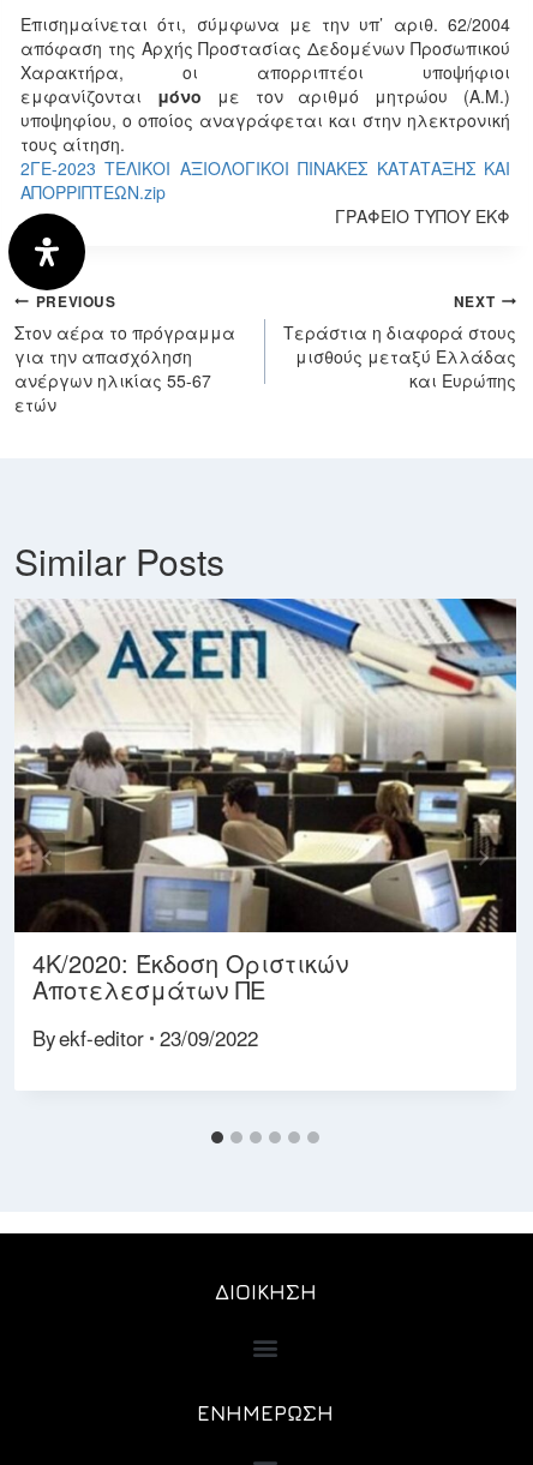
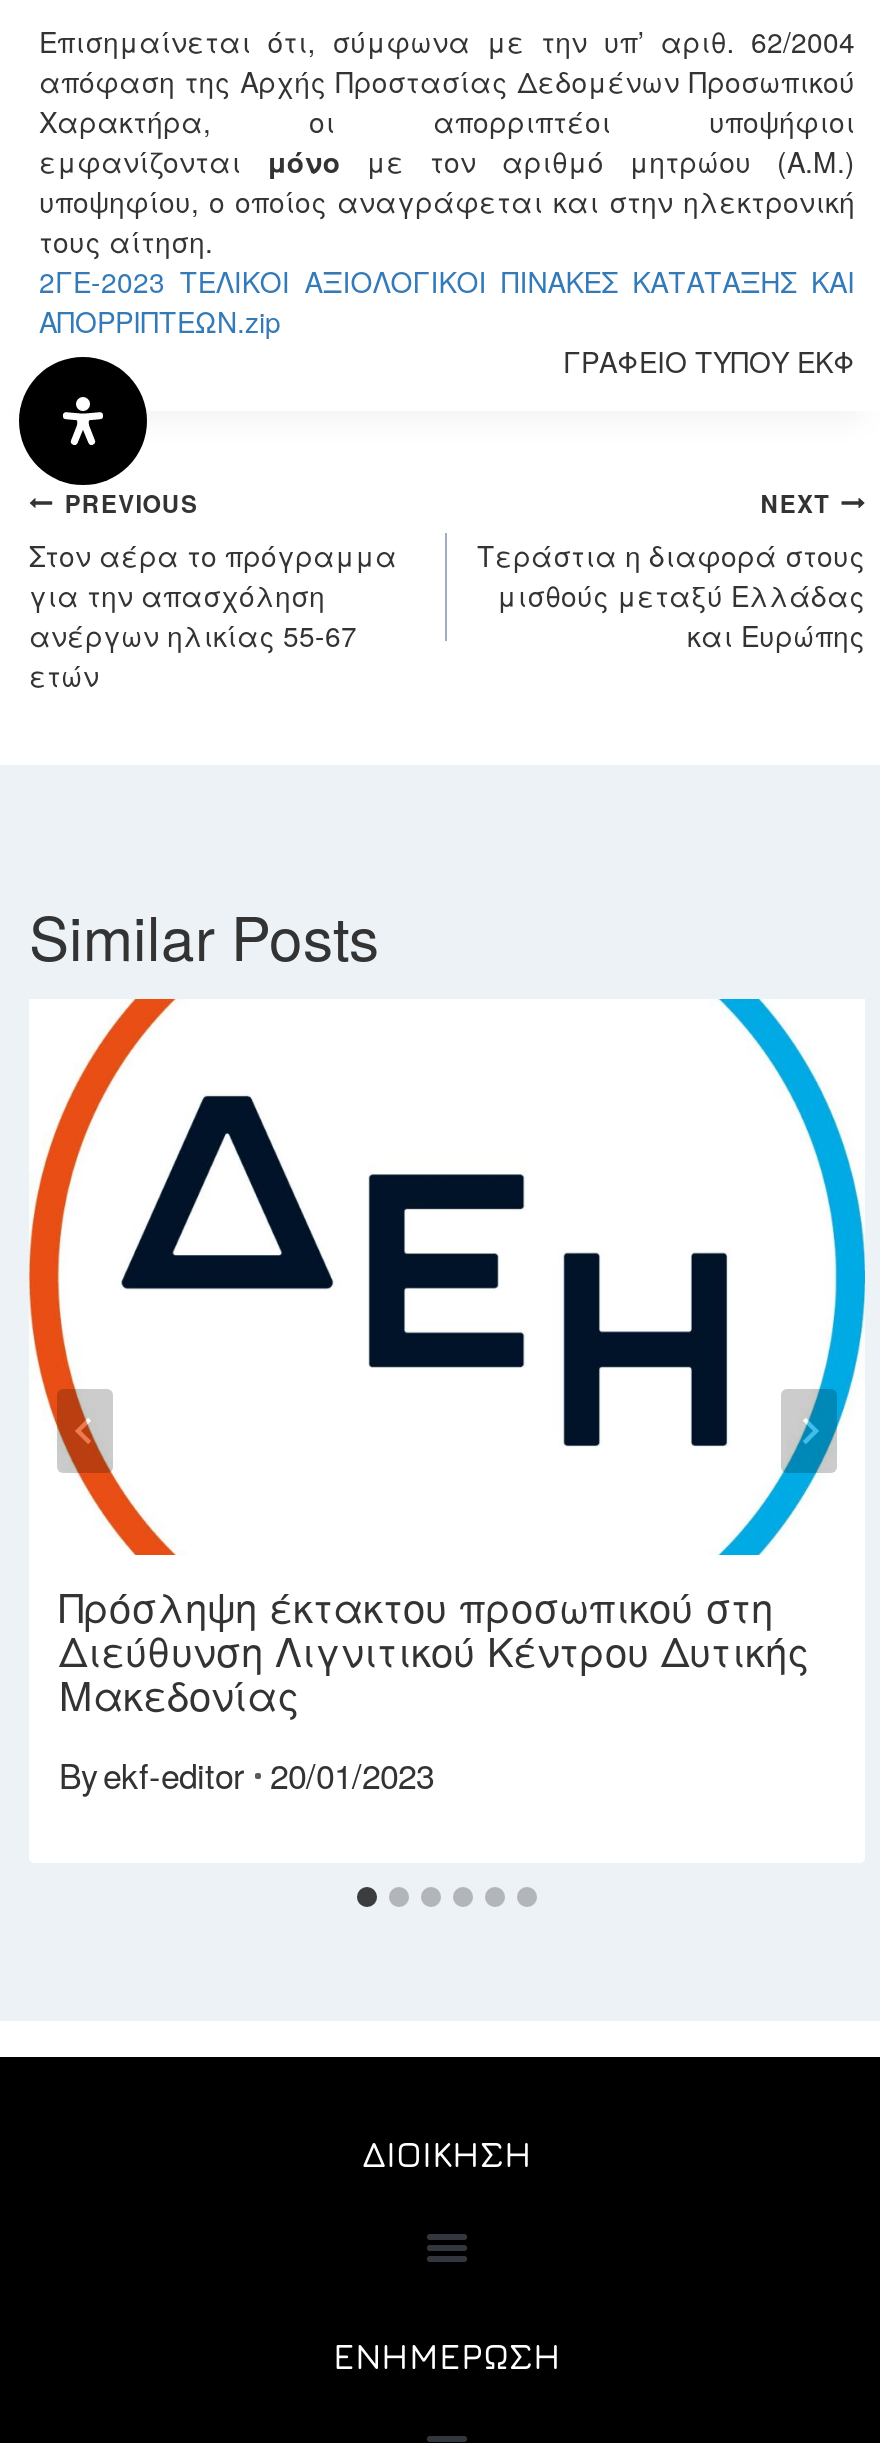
[13,598,517,1053] [image] | 4Κ/2020: Έκδοση Οριστικών | Αποτελεσμάτων ΠΕ | By ekf-editor 23/09/2022 -> [27,997,867,1800] [image] | Πρόσληψη έκτακτου προσωπικού στη | Διεύθυνση Λιγνιτικού Κέντρου Δυτικής | Μακεδονίας | By ekf-editor 20/01/2023

